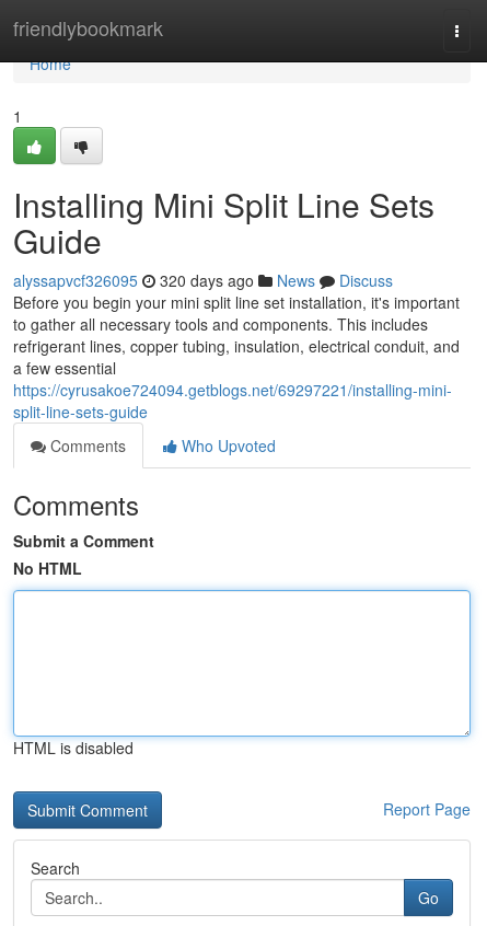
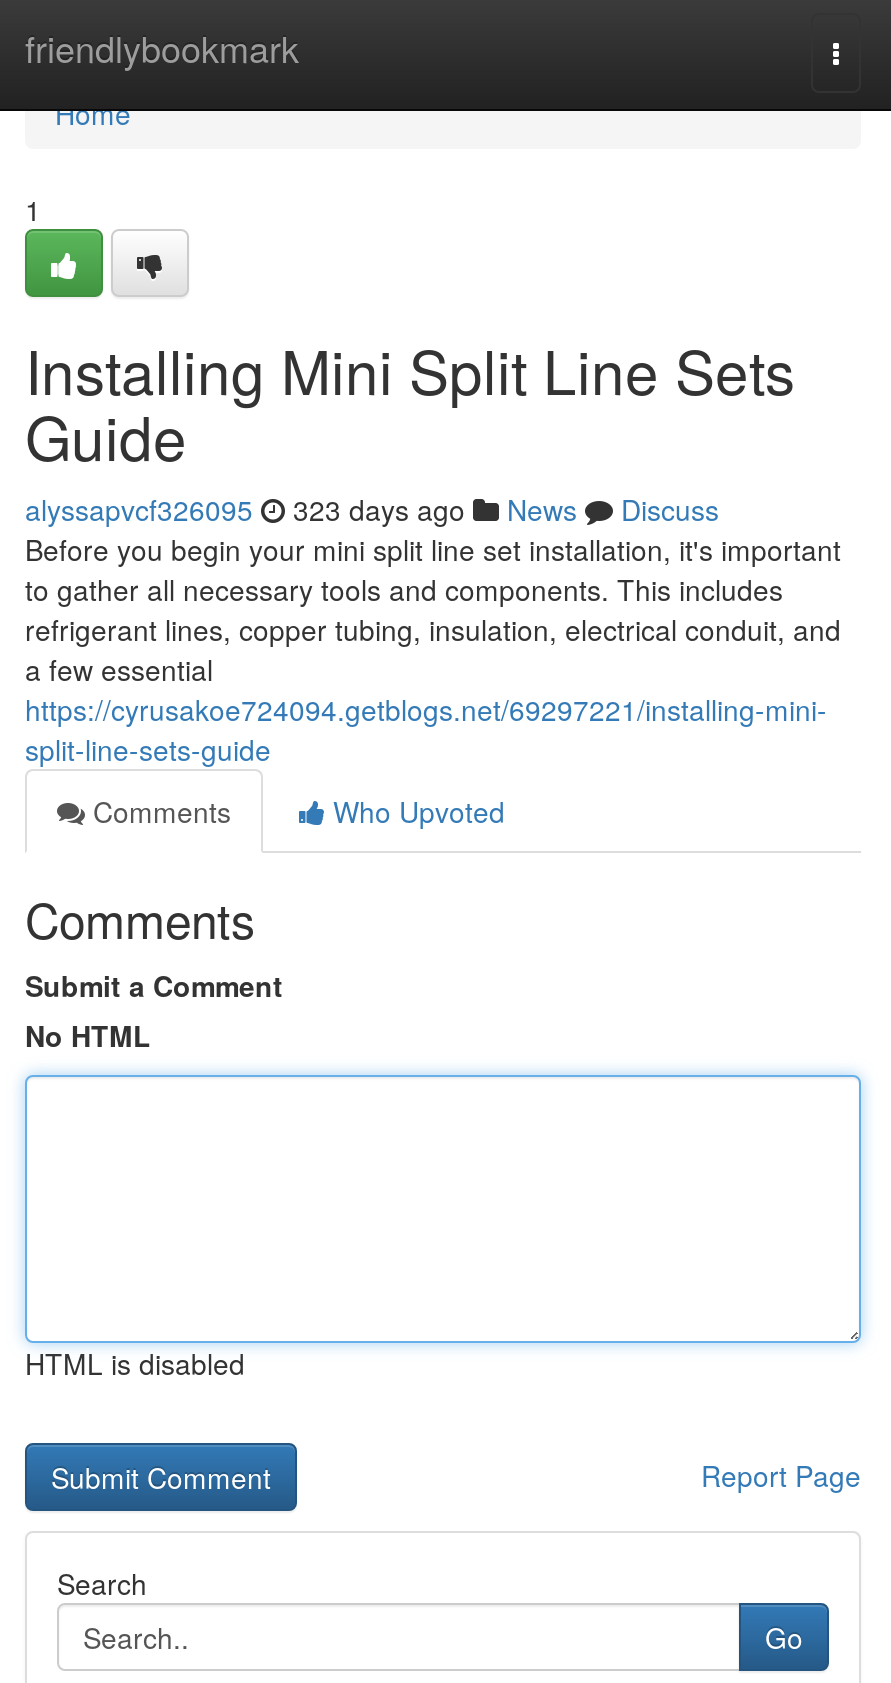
[13,269,393,291] alyssapvcf326095 320 days ago News Discuss -> [25,489,719,529] alyssapvcf326095 323 days ago News Discuss

